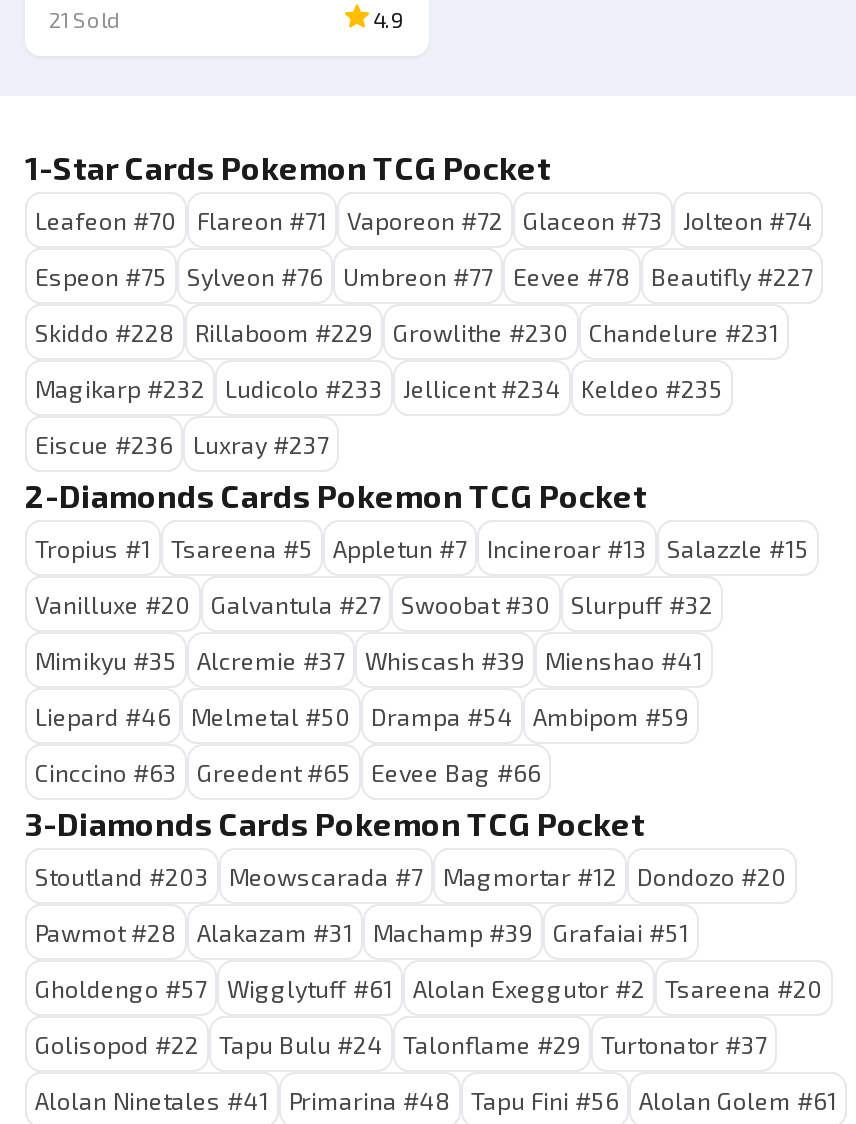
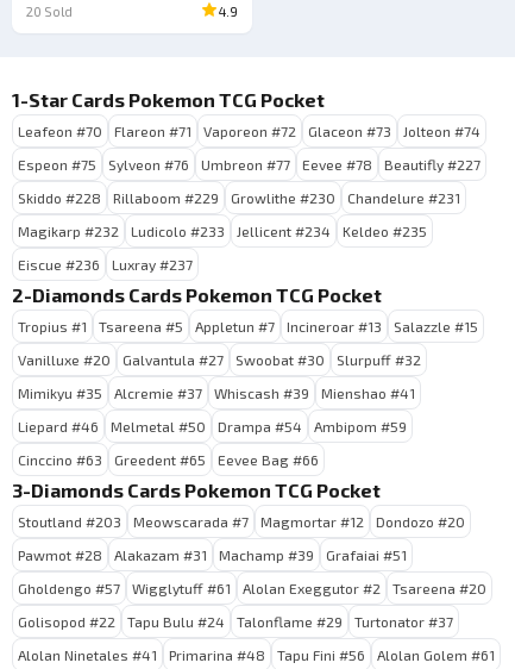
[49,6,121,32] 21 Sold -> [26,4,73,19] 20 Sold

